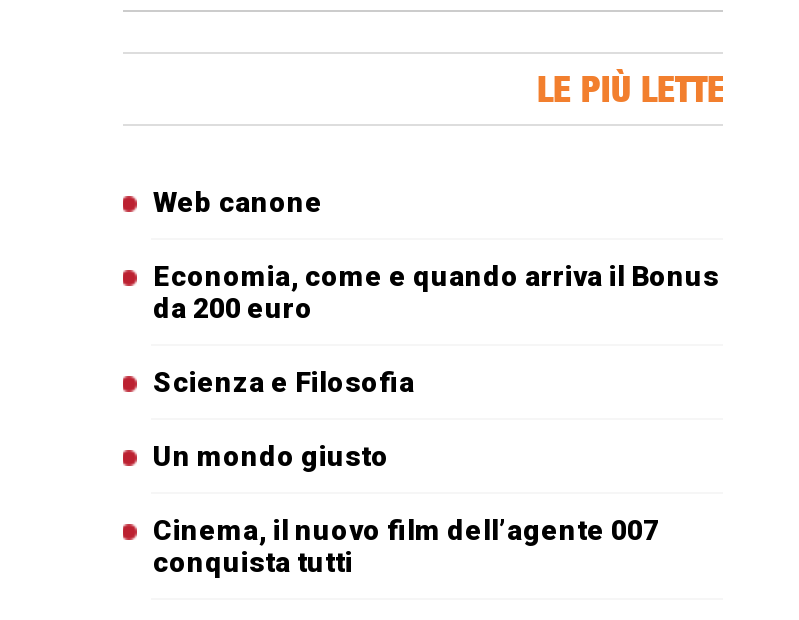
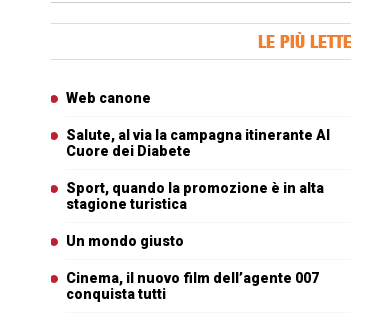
[153,261,719,325] Economia, come e quando arriva il Bonus | da 200 euro -> [66,127,330,159] Salute, al via la campagna itinerante Al | Cuore dei Diabete
[153,367,415,399] Scienza e Filosofia -> [66,180,324,212] Sport, quando la promozione è in alta | stagione turistica

